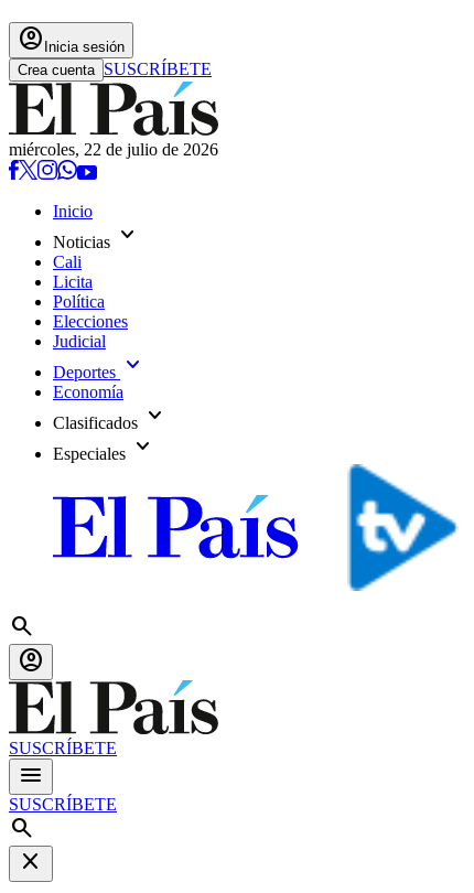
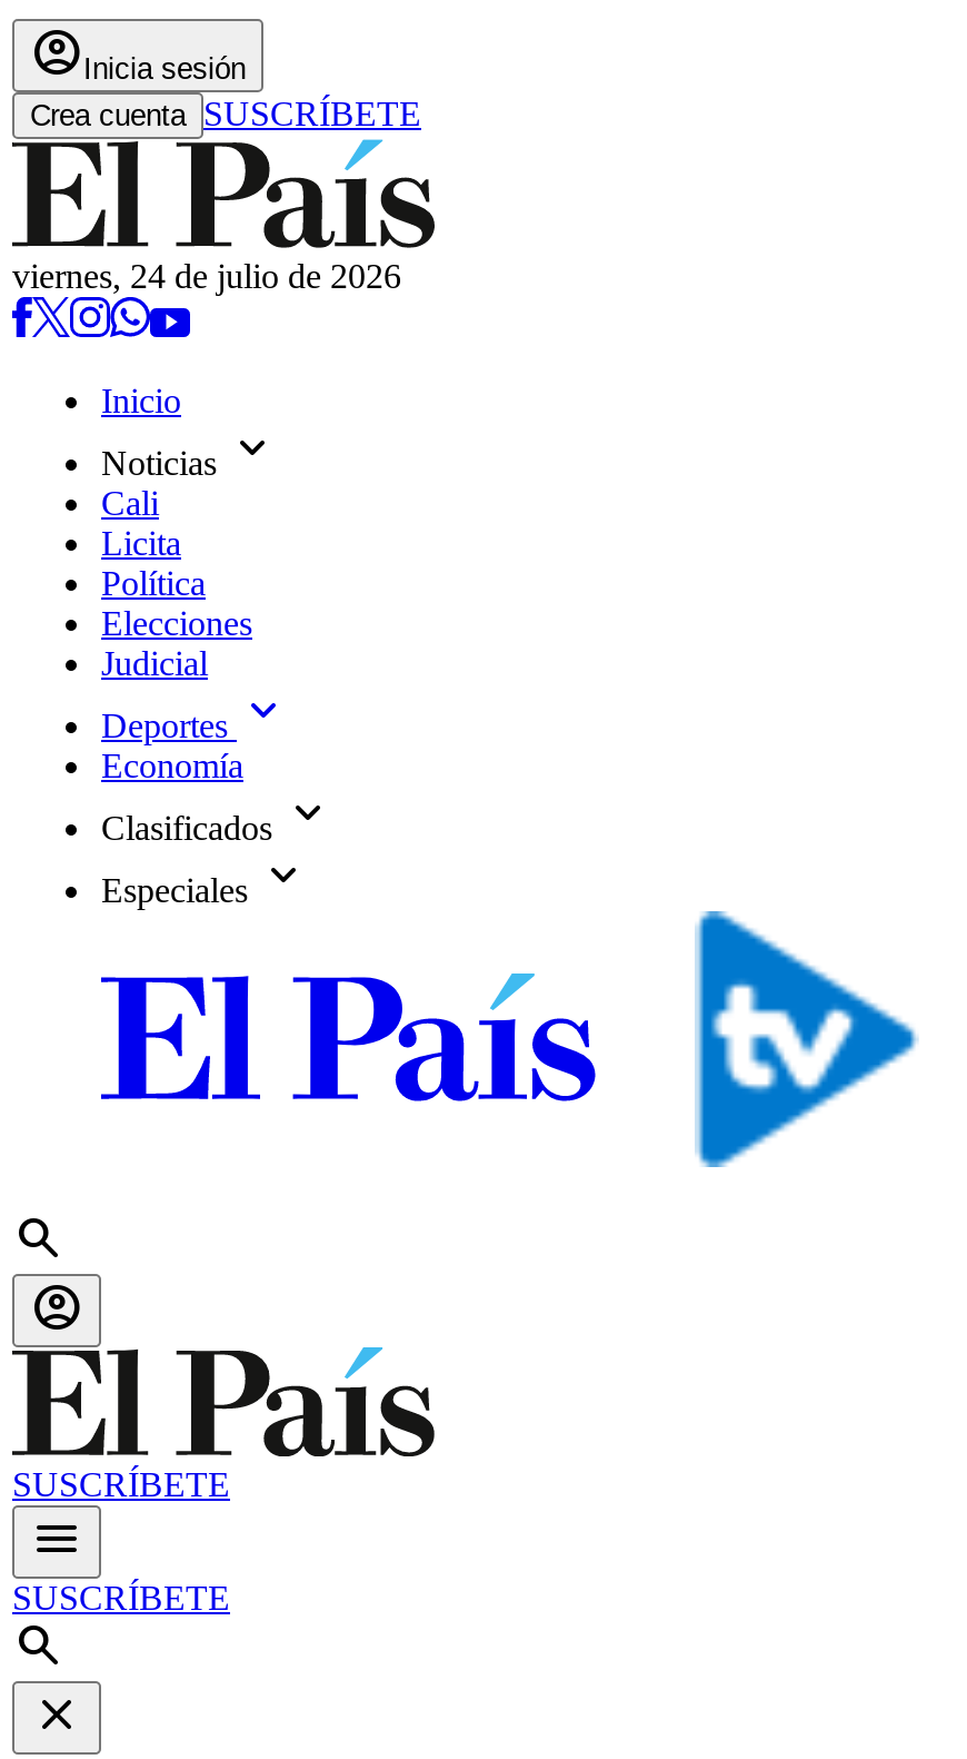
[9,140,218,159] miércoles, 22 de julio de 2026 -> [12,257,401,295] viernes, 24 de julio de 2026

